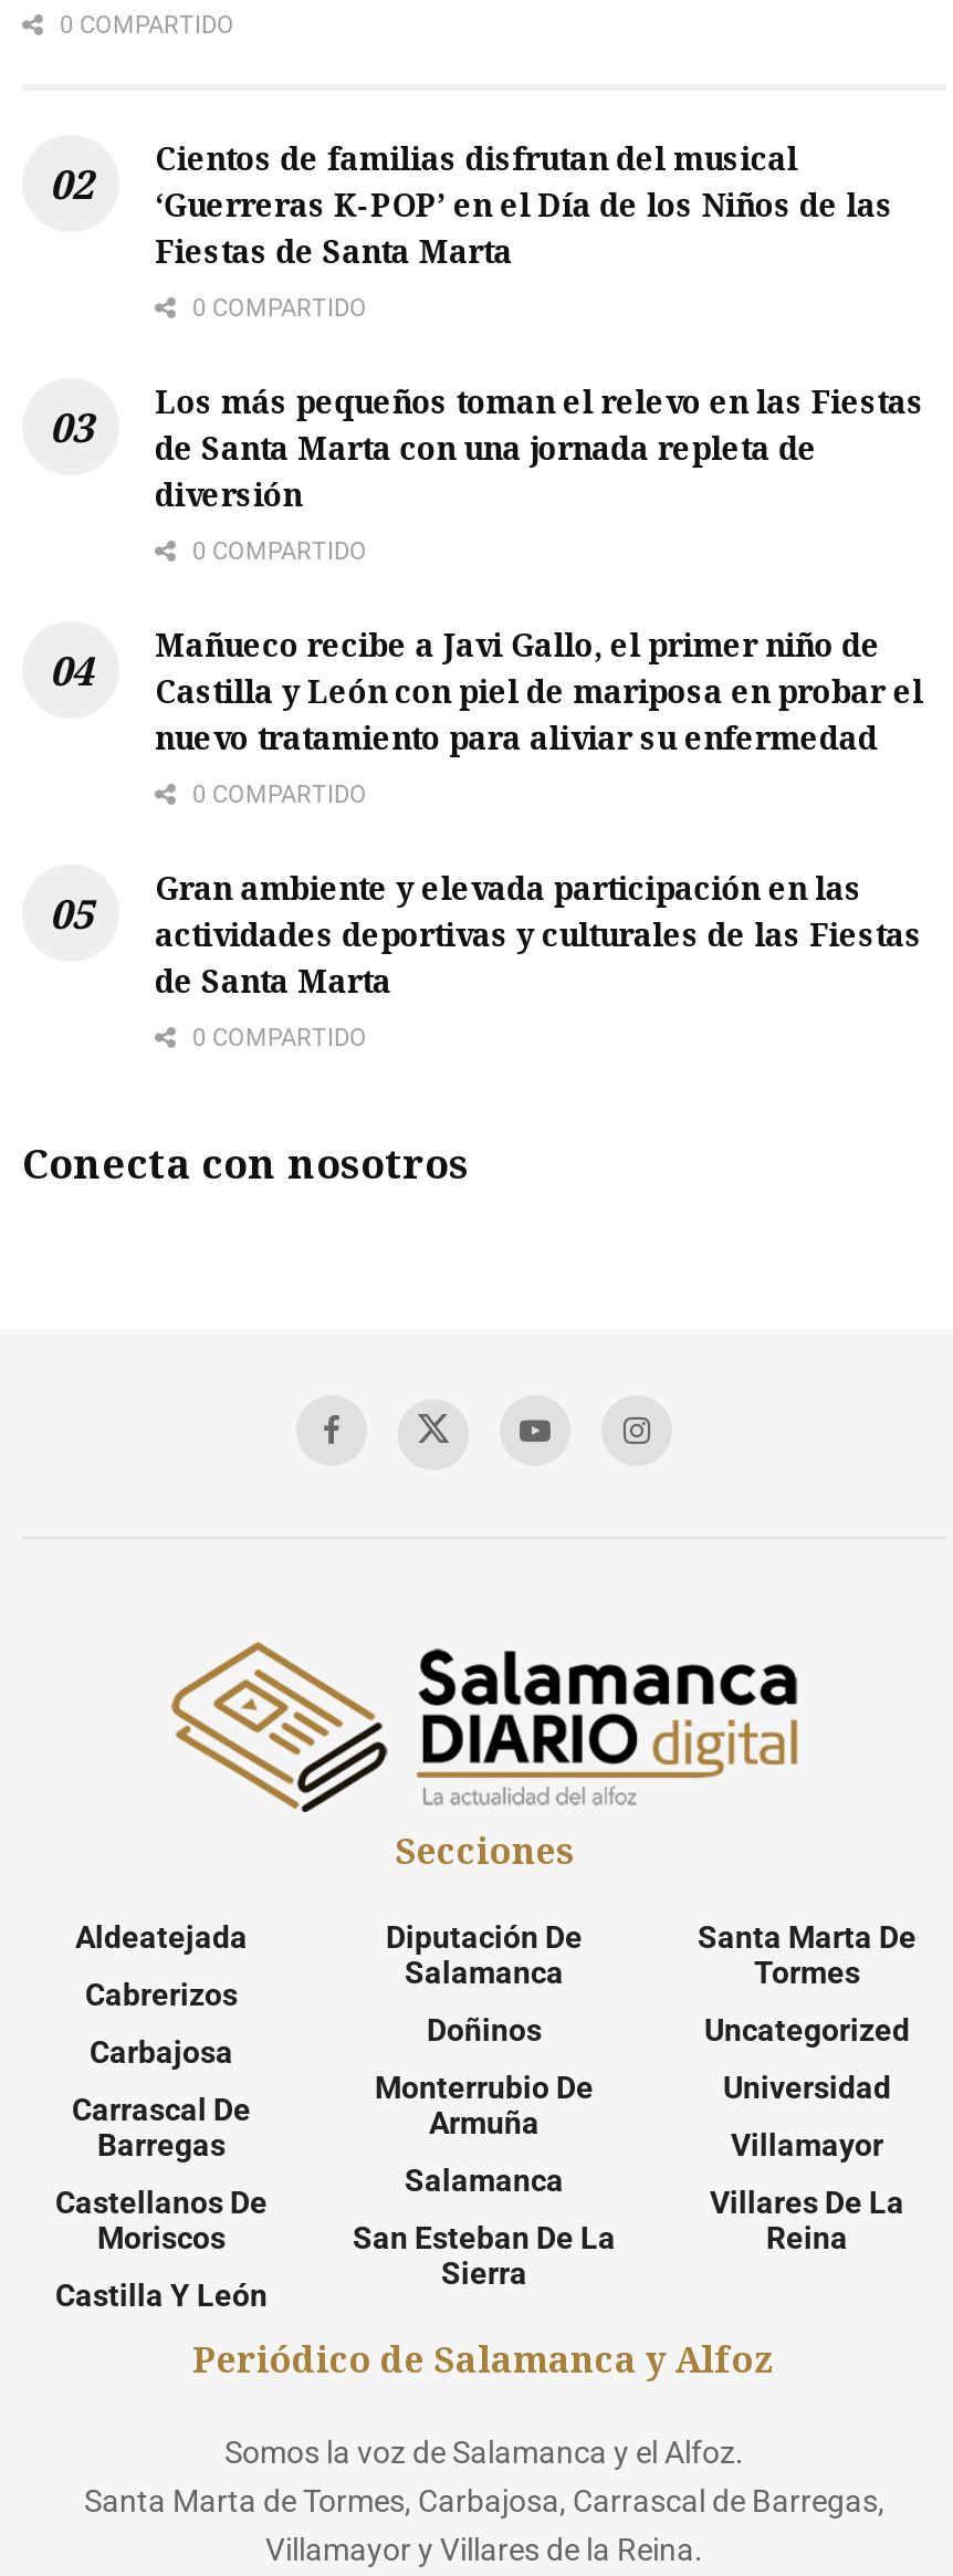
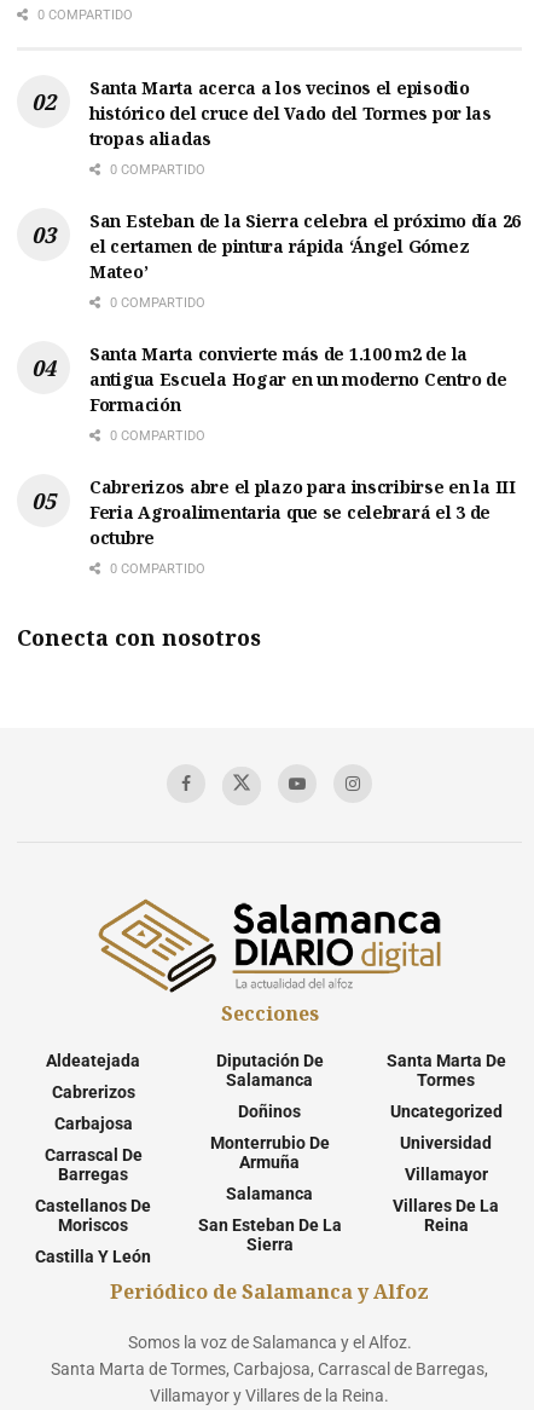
[155,137,893,272] Cientos de familias disfrutan del musical | ‘Guerreras K-POP’ en el Día de los Niños de las | Fiestas de Santa Marta -> [89,76,491,150] Santa Marta acerca a los vecinos el episodio | histórico del cruce del Vado del Tormes por las | tropas aliadas
[155,380,924,515] Los más pequeños toman el relevo en las Fiestas | de Santa Marta con una jornada repleta de | diversión -> [89,209,521,283] San Esteban de la Sierra celebra el próximo día 26 | el certamen de pintura rápida ‘Ángel Gómez | Mateo’
[155,623,923,758] Mañueco recibe a Javi Gallo, el primer niño de | Castilla y León con piel de mariposa en probar el | nuevo tratamiento para aliviar su enfermedad -> [89,342,507,416] Santa Marta convierte más de 1.100 m2 de la | antigua Escuela Hogar en un moderno Centro de | Formación
[155,867,922,1001] Gran ambiente y elevada participación en las | actividades deportivas y culturales de las Fiestas | de Santa Marta -> [89,475,516,549] Cabrerizos abre el plazo para inscribirse en la III | Feria Agroalimentaria que se celebrará el 3 de | octubre

